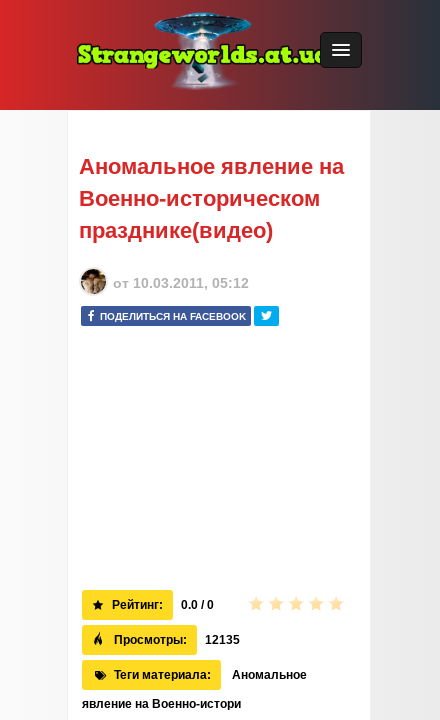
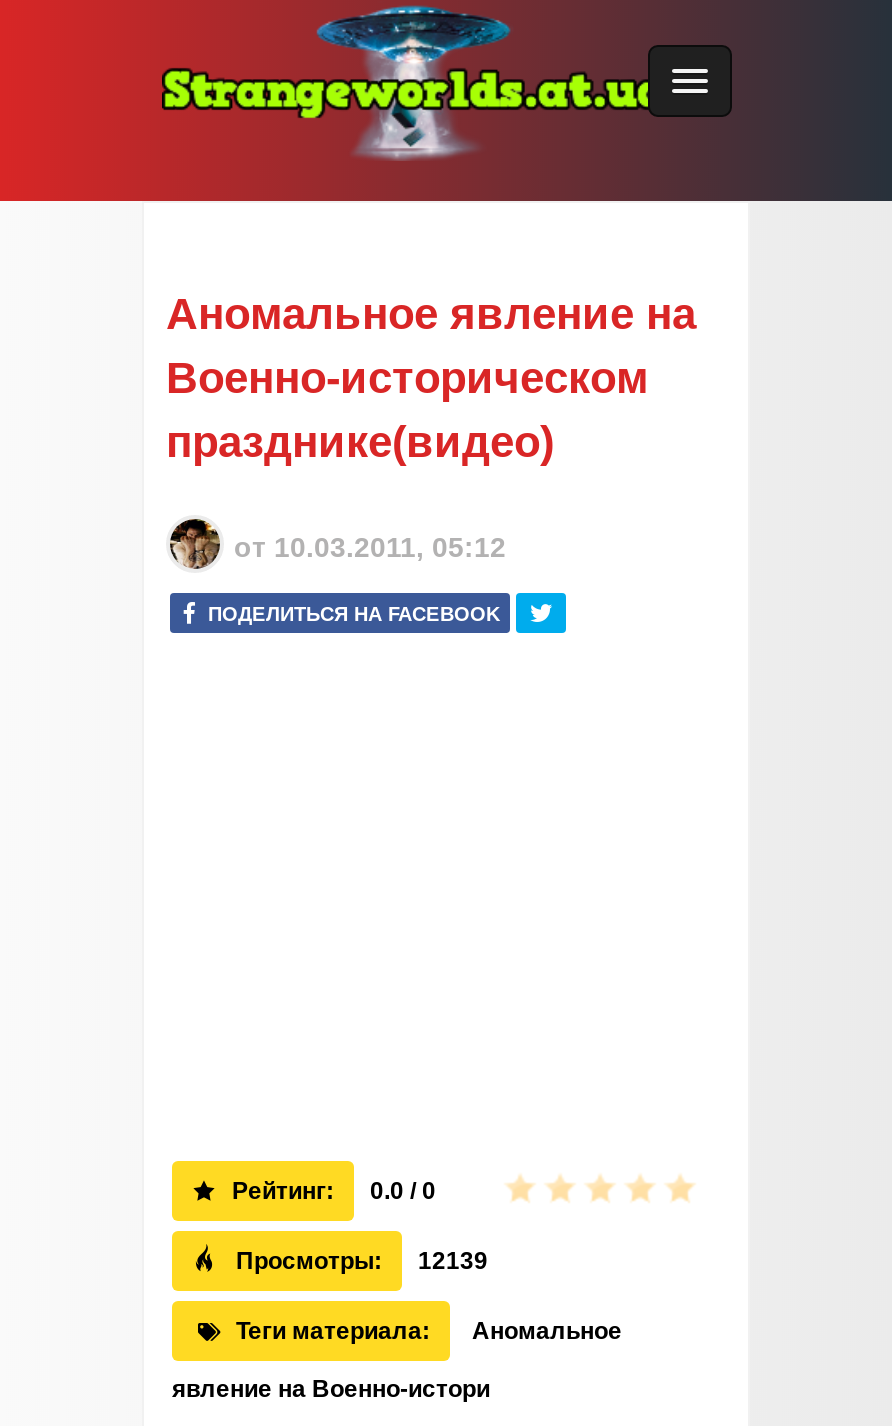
[111,633,240,647] Просмотры: 12135 -> [230,1247,488,1275] Просмотры: 12139

